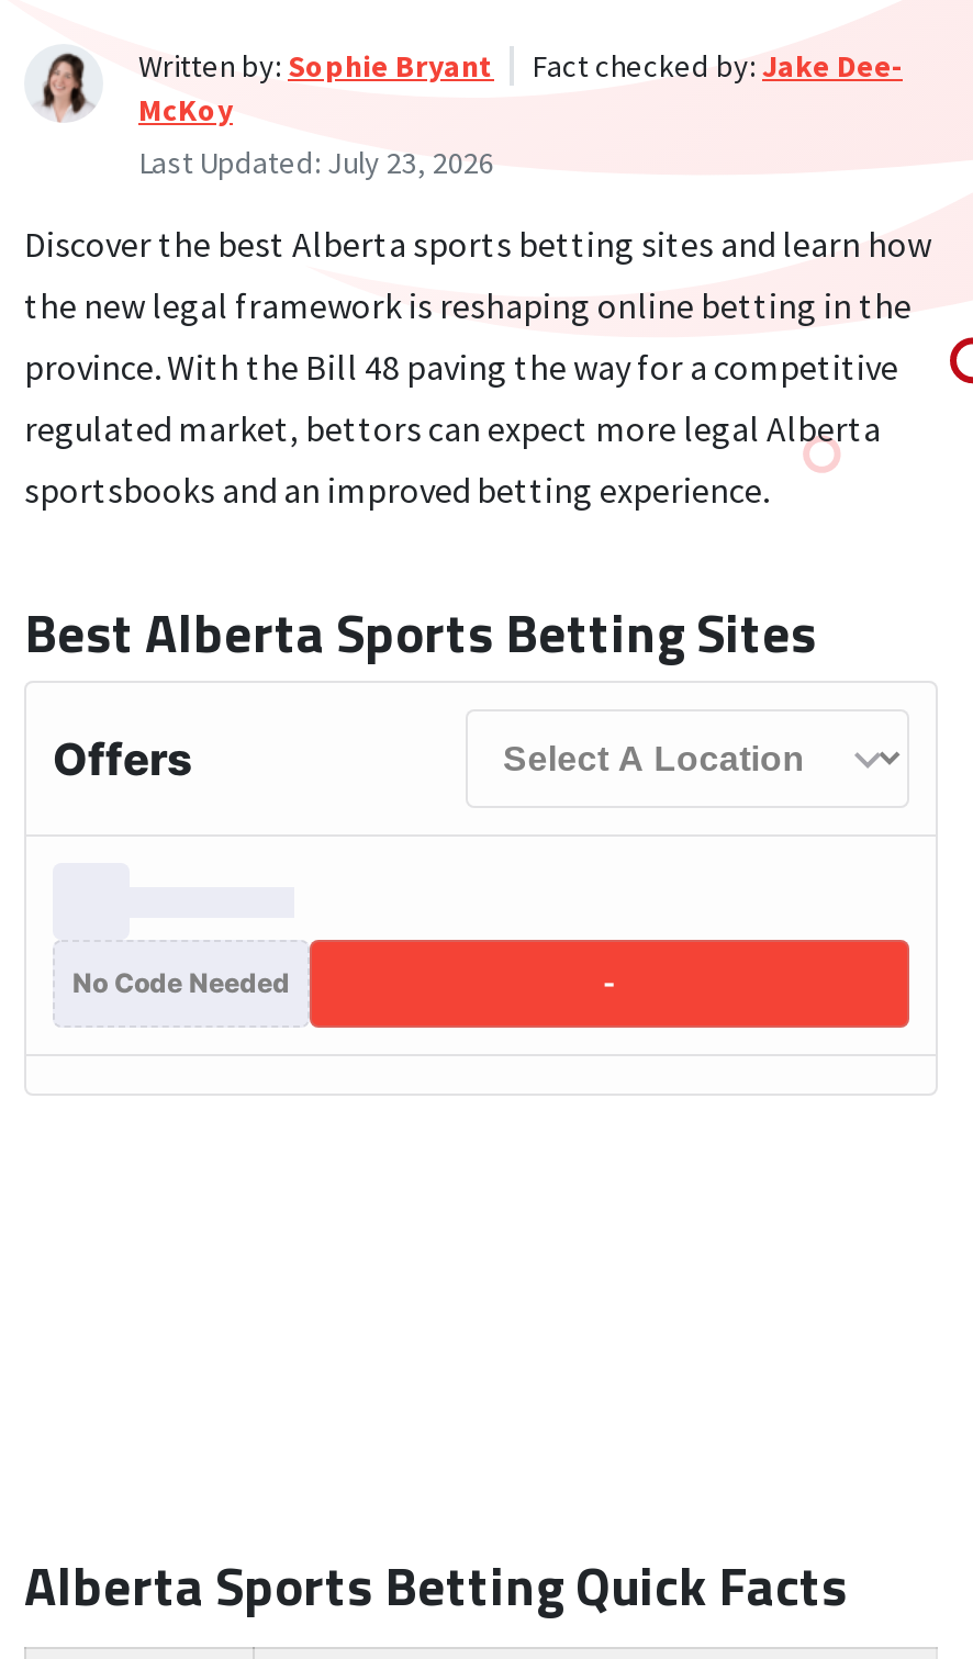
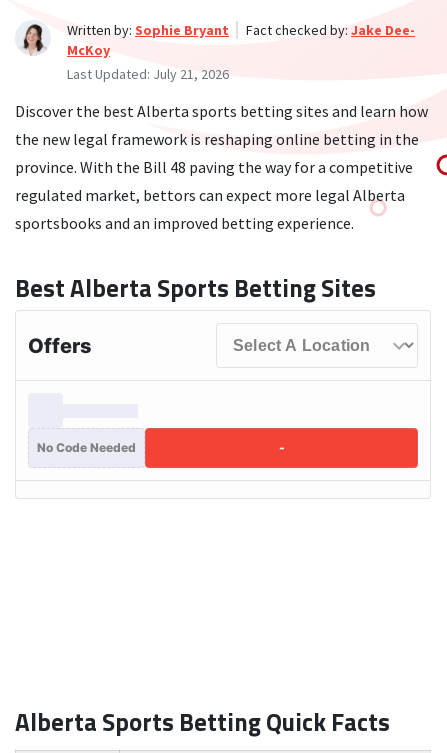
[138,142,494,181] Last Updated: July 23, 2026 -> [67,65,229,83] Last Updated: July 21, 2026

